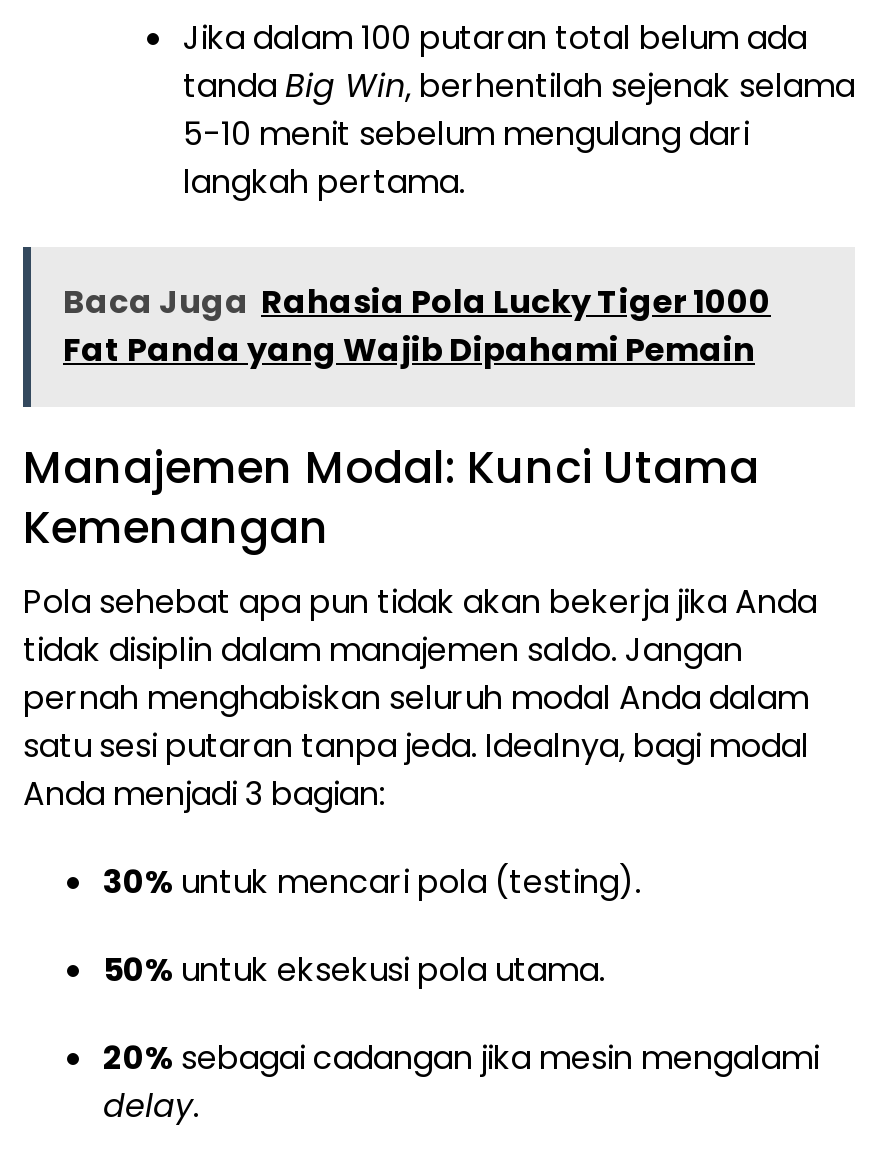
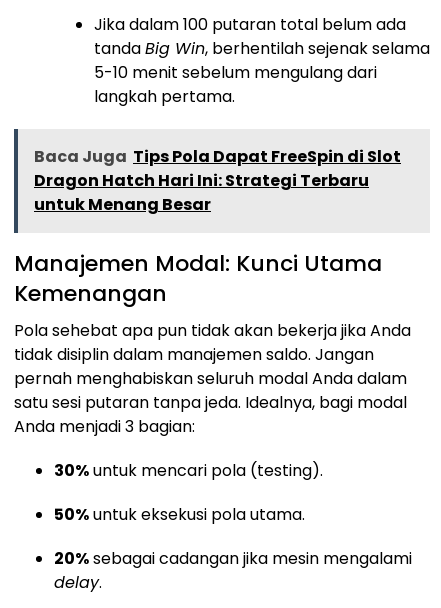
[63,279,771,373] Baca Juga Rahasia Pola Lucky Tiger 1000 | Fat Panda yang Wajib Dipahami Pemain -> [34,145,401,216] Baca Juga Tips Pola Dapat FreeSpin di Slot | Dragon Hatch Hari Ini: Strategi Terbaru | untuk Menang Besar

